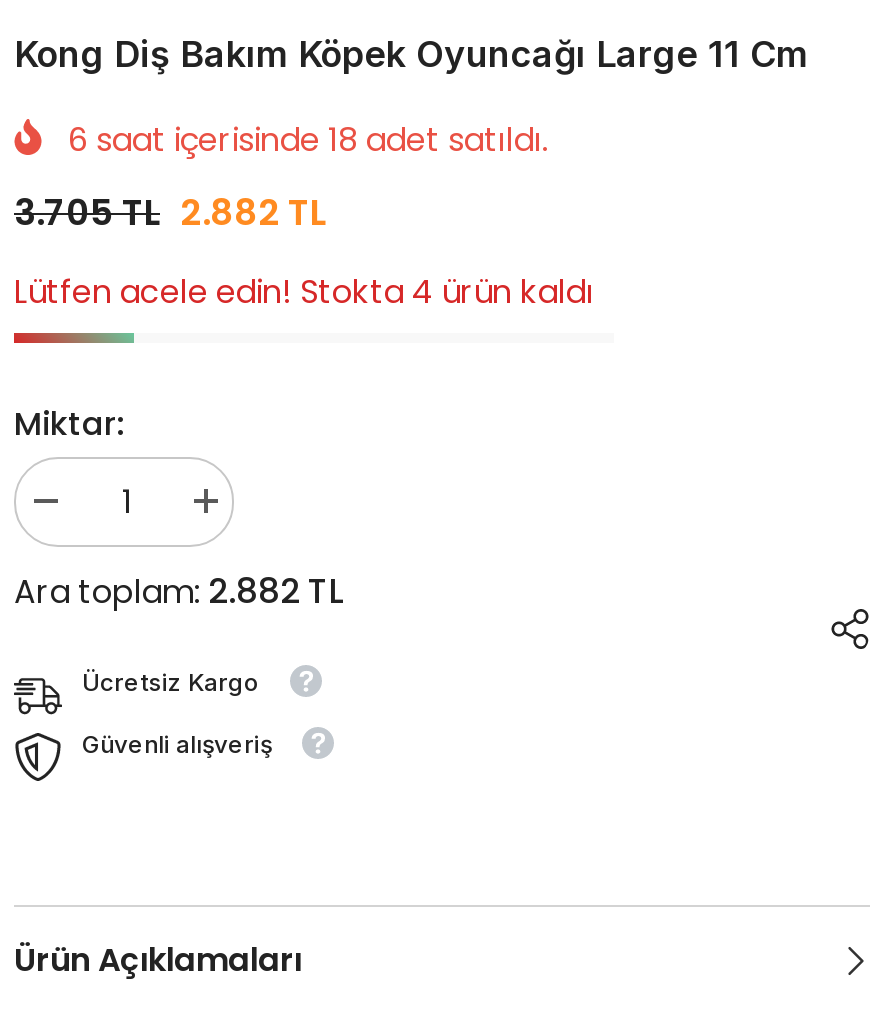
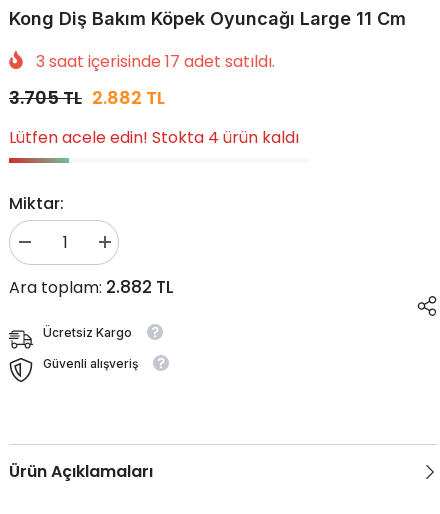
[68,117,548,163] 6 saat içerisinde 18 adet satıldı. -> [36,50,275,73] 3 saat içerisinde 17 adet satıldı.

